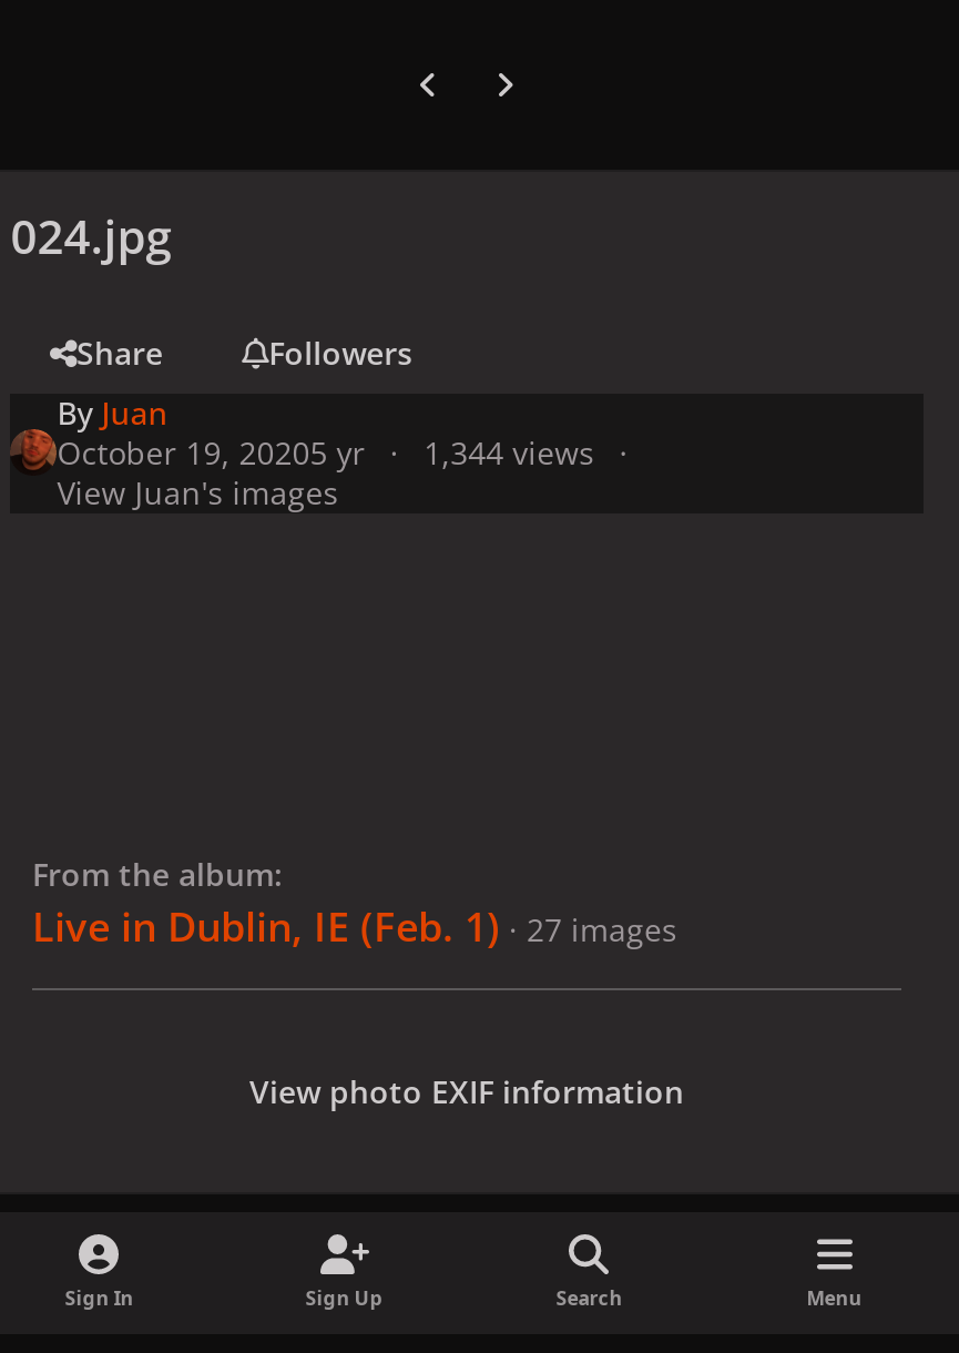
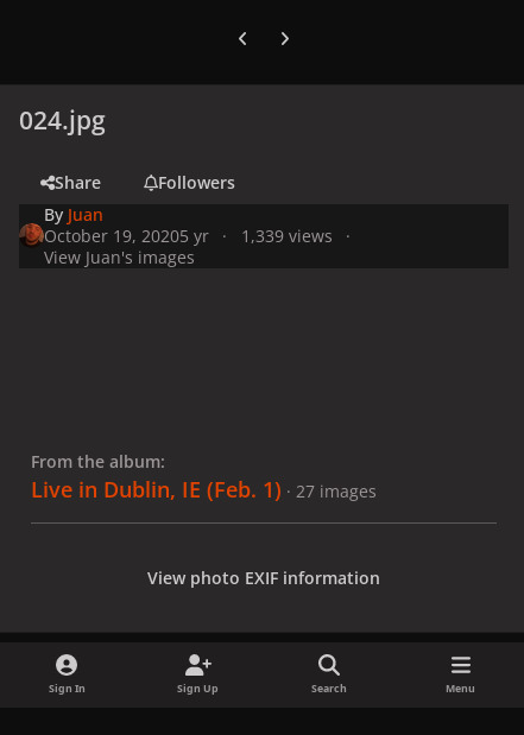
[57,430,594,472] October 19, 20205 yr 1,344 views -> [44,224,332,246] October 19, 20205 yr 1,339 views

